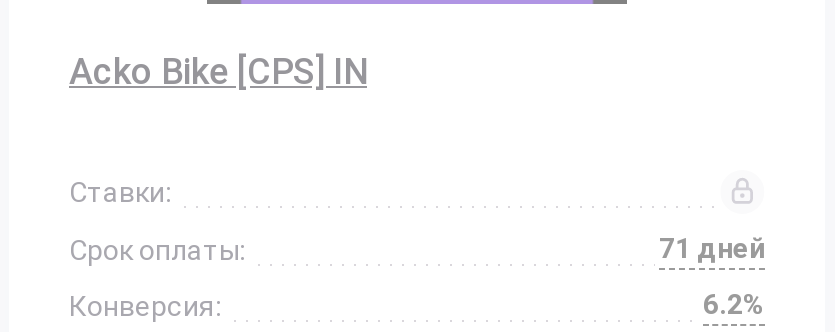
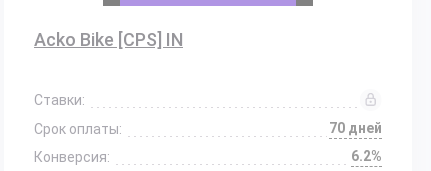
[659,232,765,264] 71 дней -> [329,120,382,136] 70 дней

